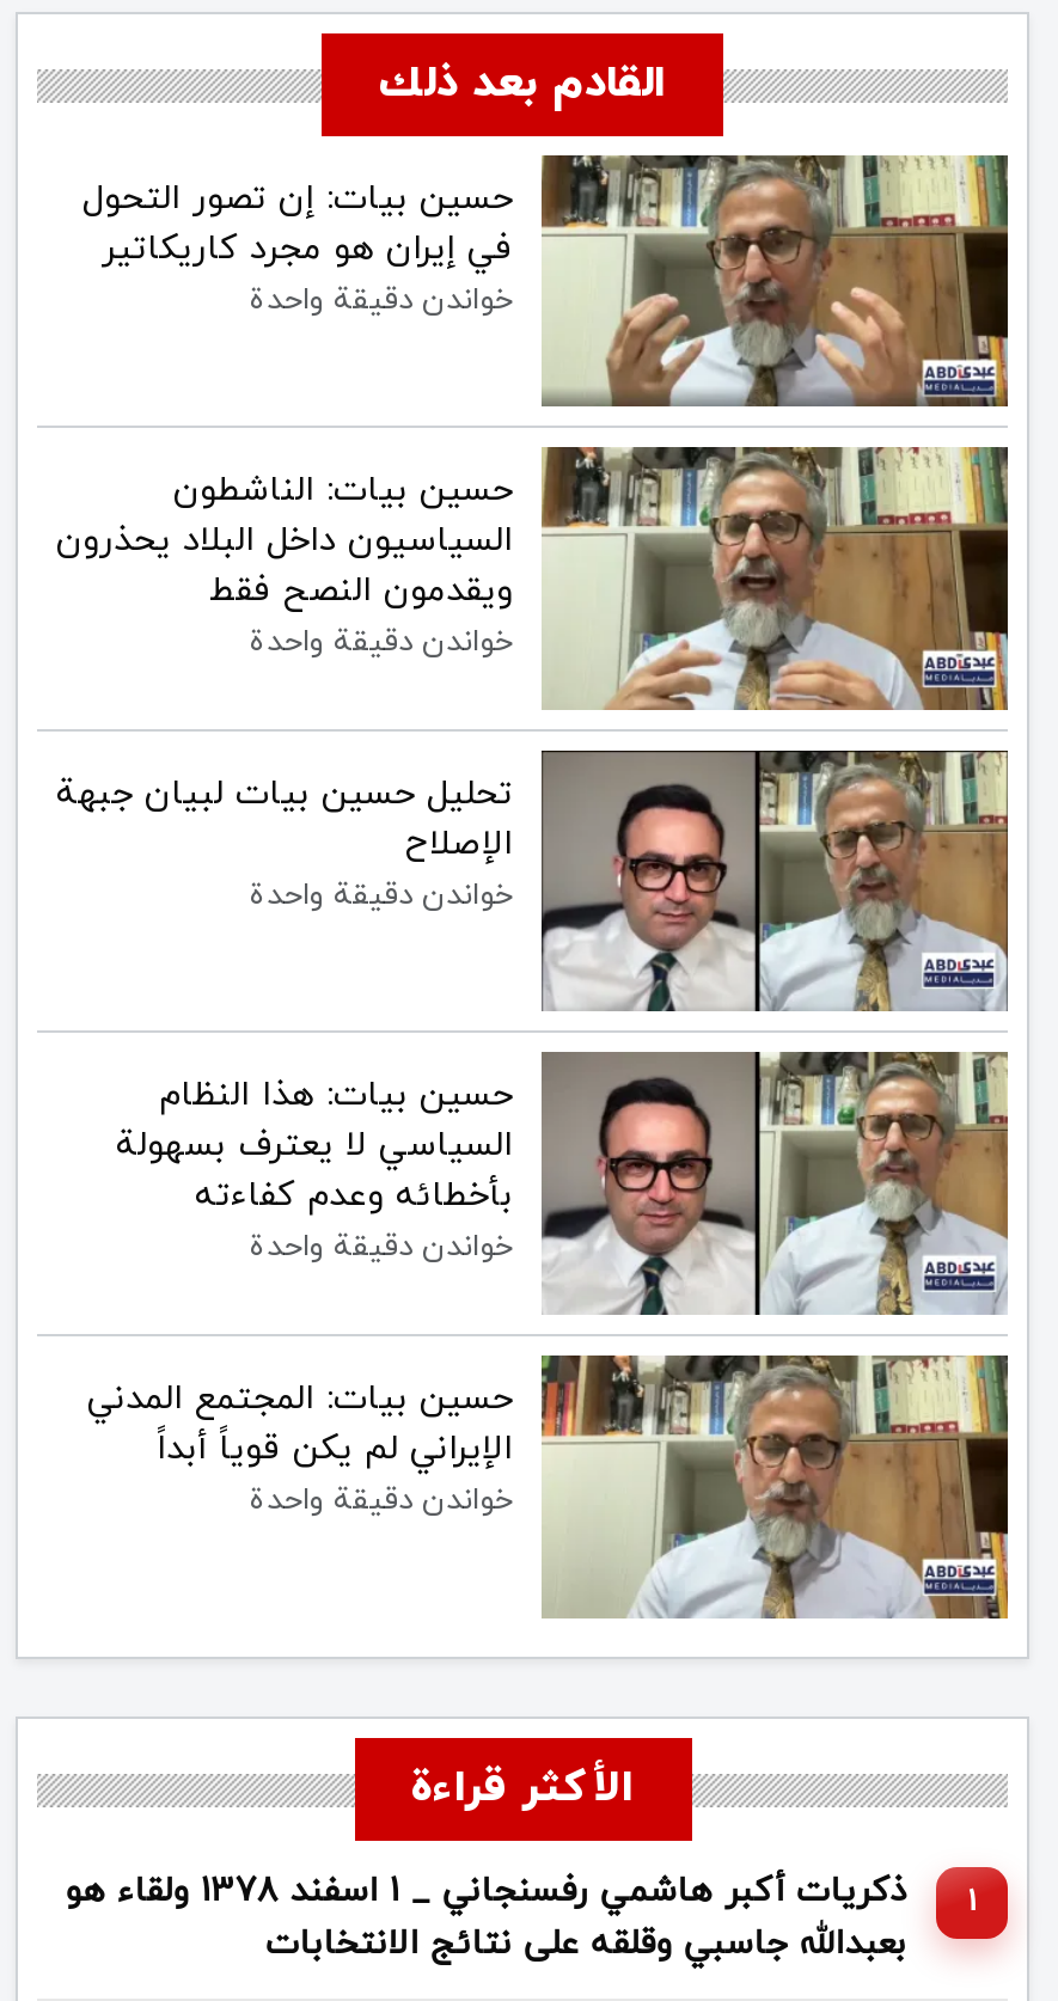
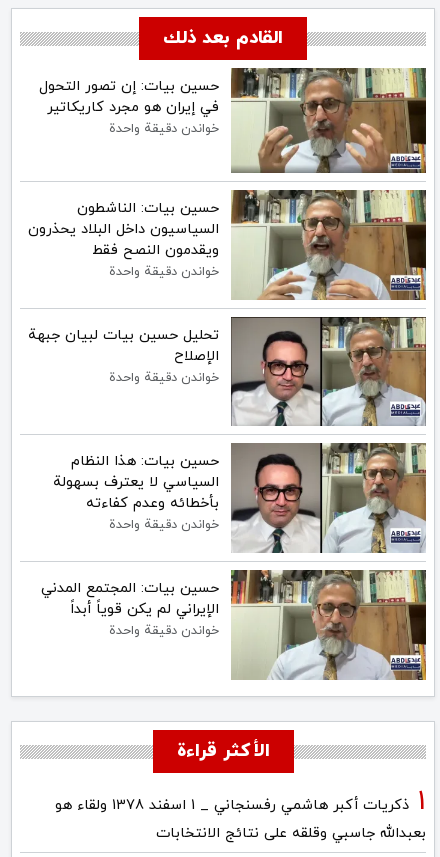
[968,1880,977,1923] 1 -> none

